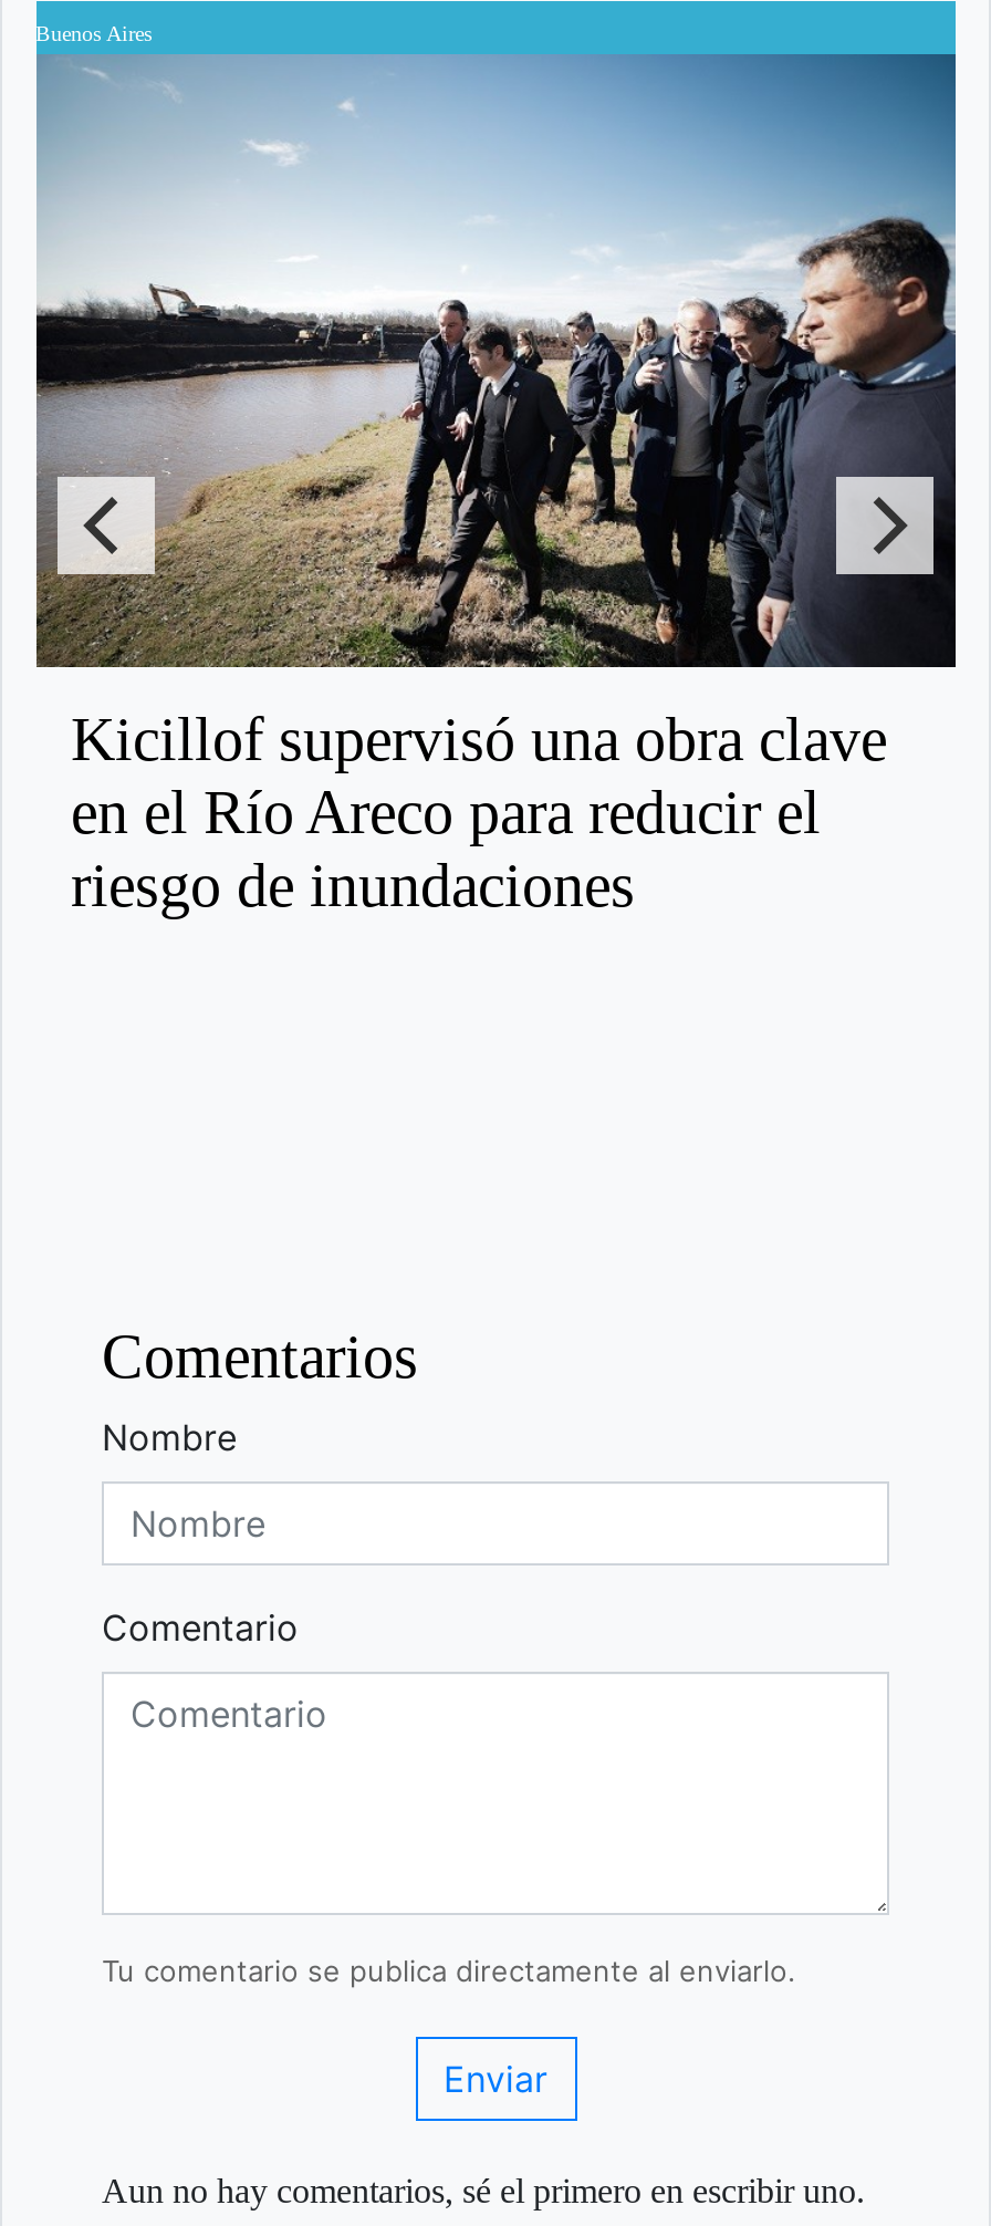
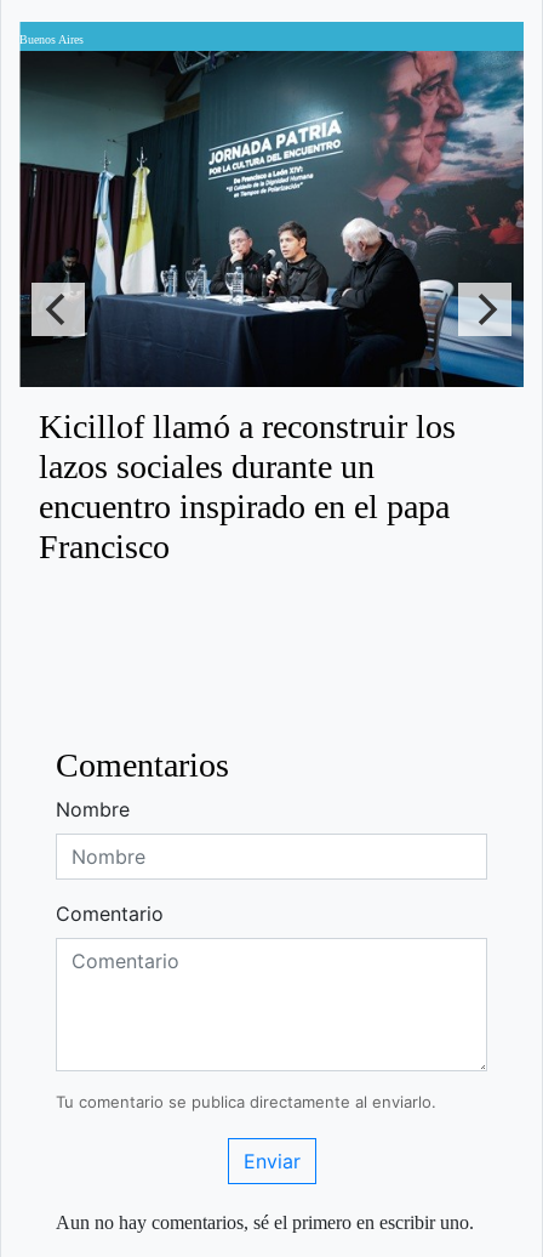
[35,54,958,918] [image] | Kicillof supervisó una obra clave | en el Río Areco para reducir el | riesgo de inundaciones -> [19,50,525,565] [image] | Kicillof llamó a reconstruir los | lazos sociales durante un | encuentro inspirado en el papa | Francisco

